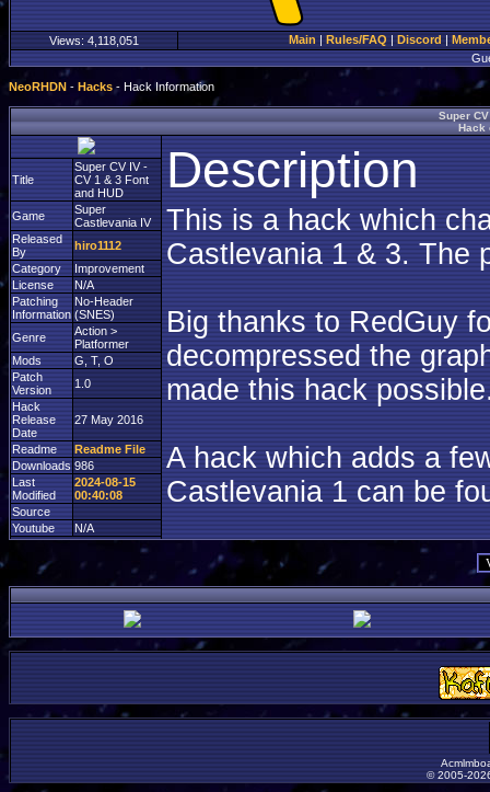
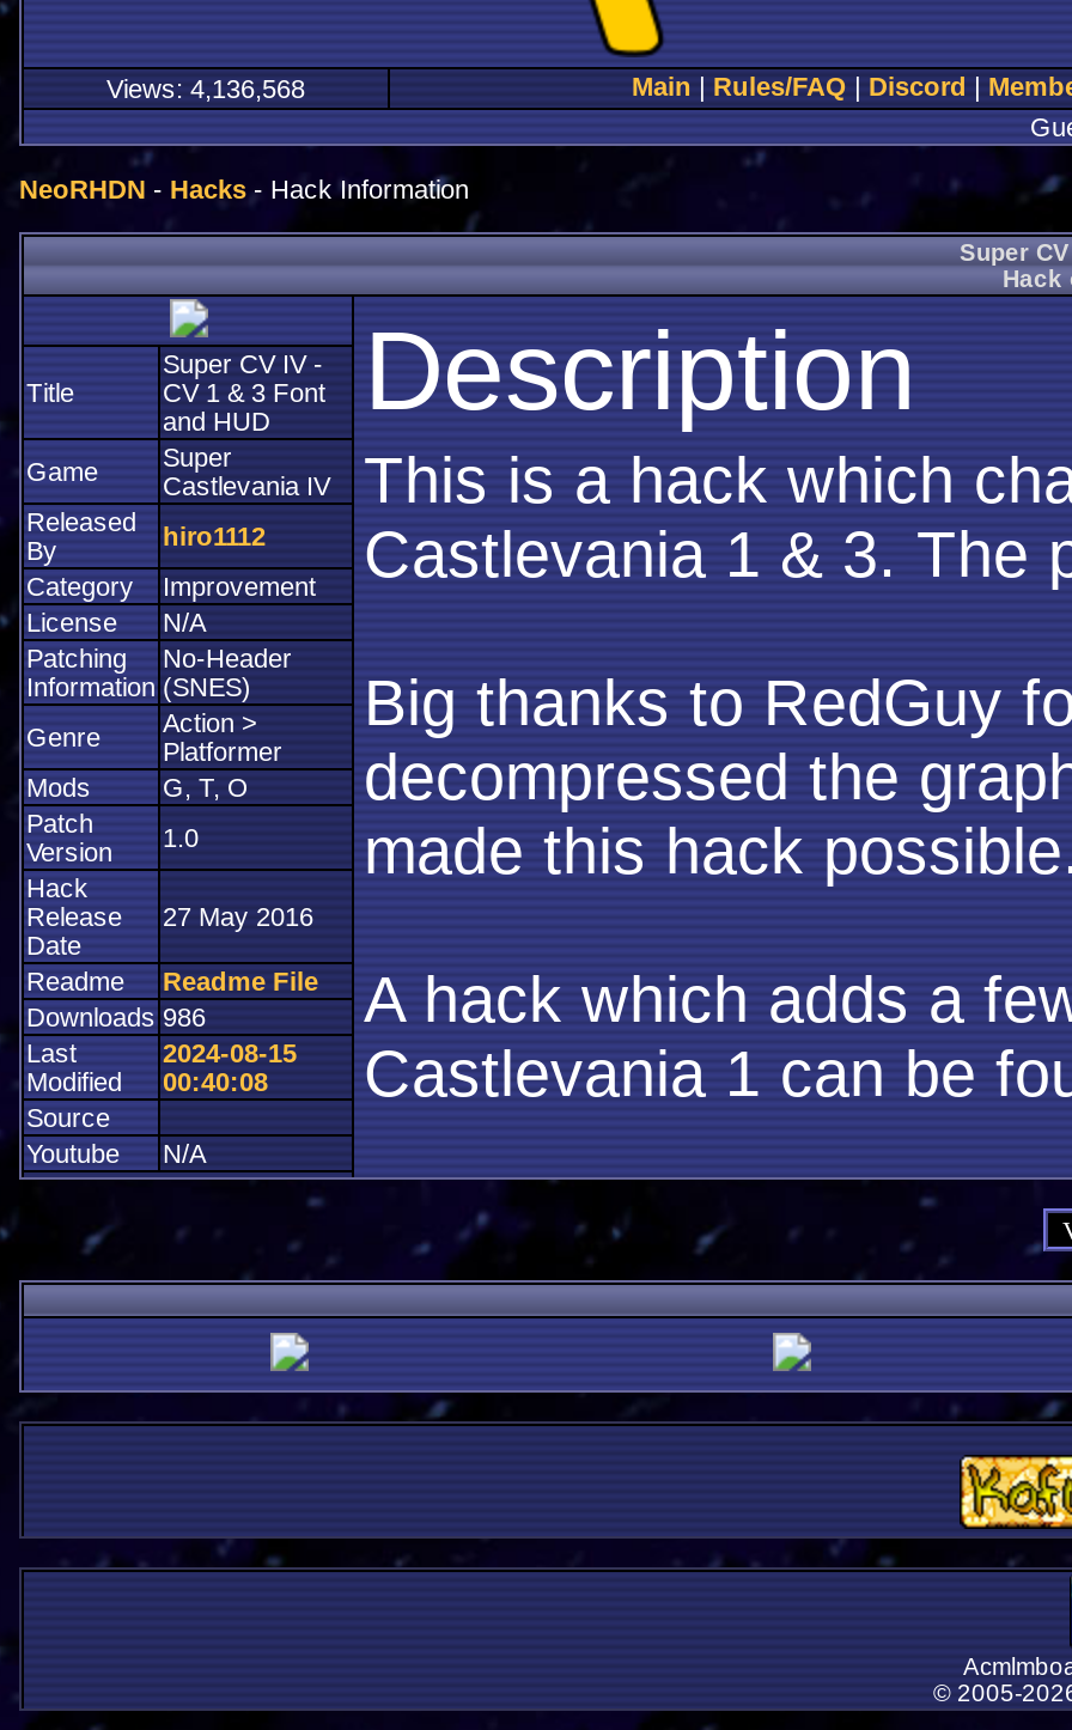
[49,34,139,47] Views: 4,118,051 -> [106,74,305,103] Views: 4,136,568

